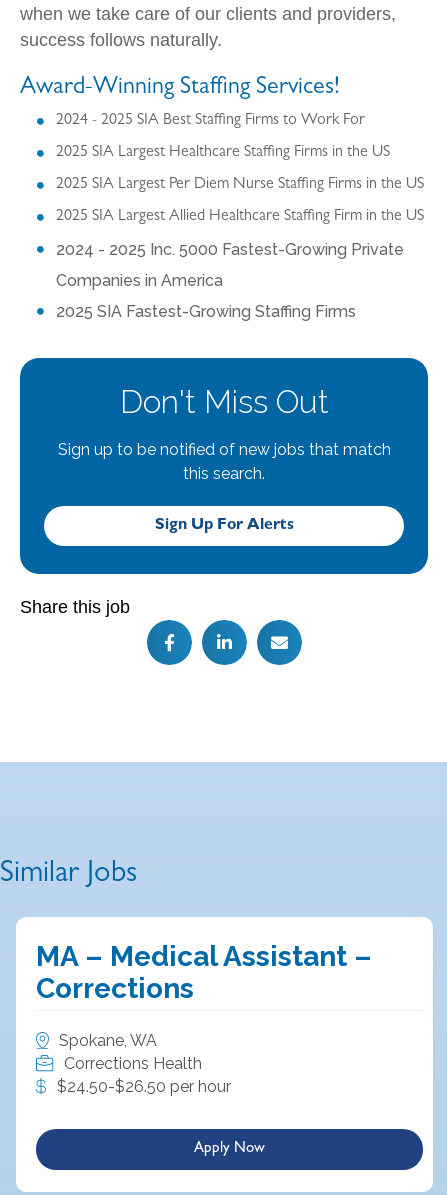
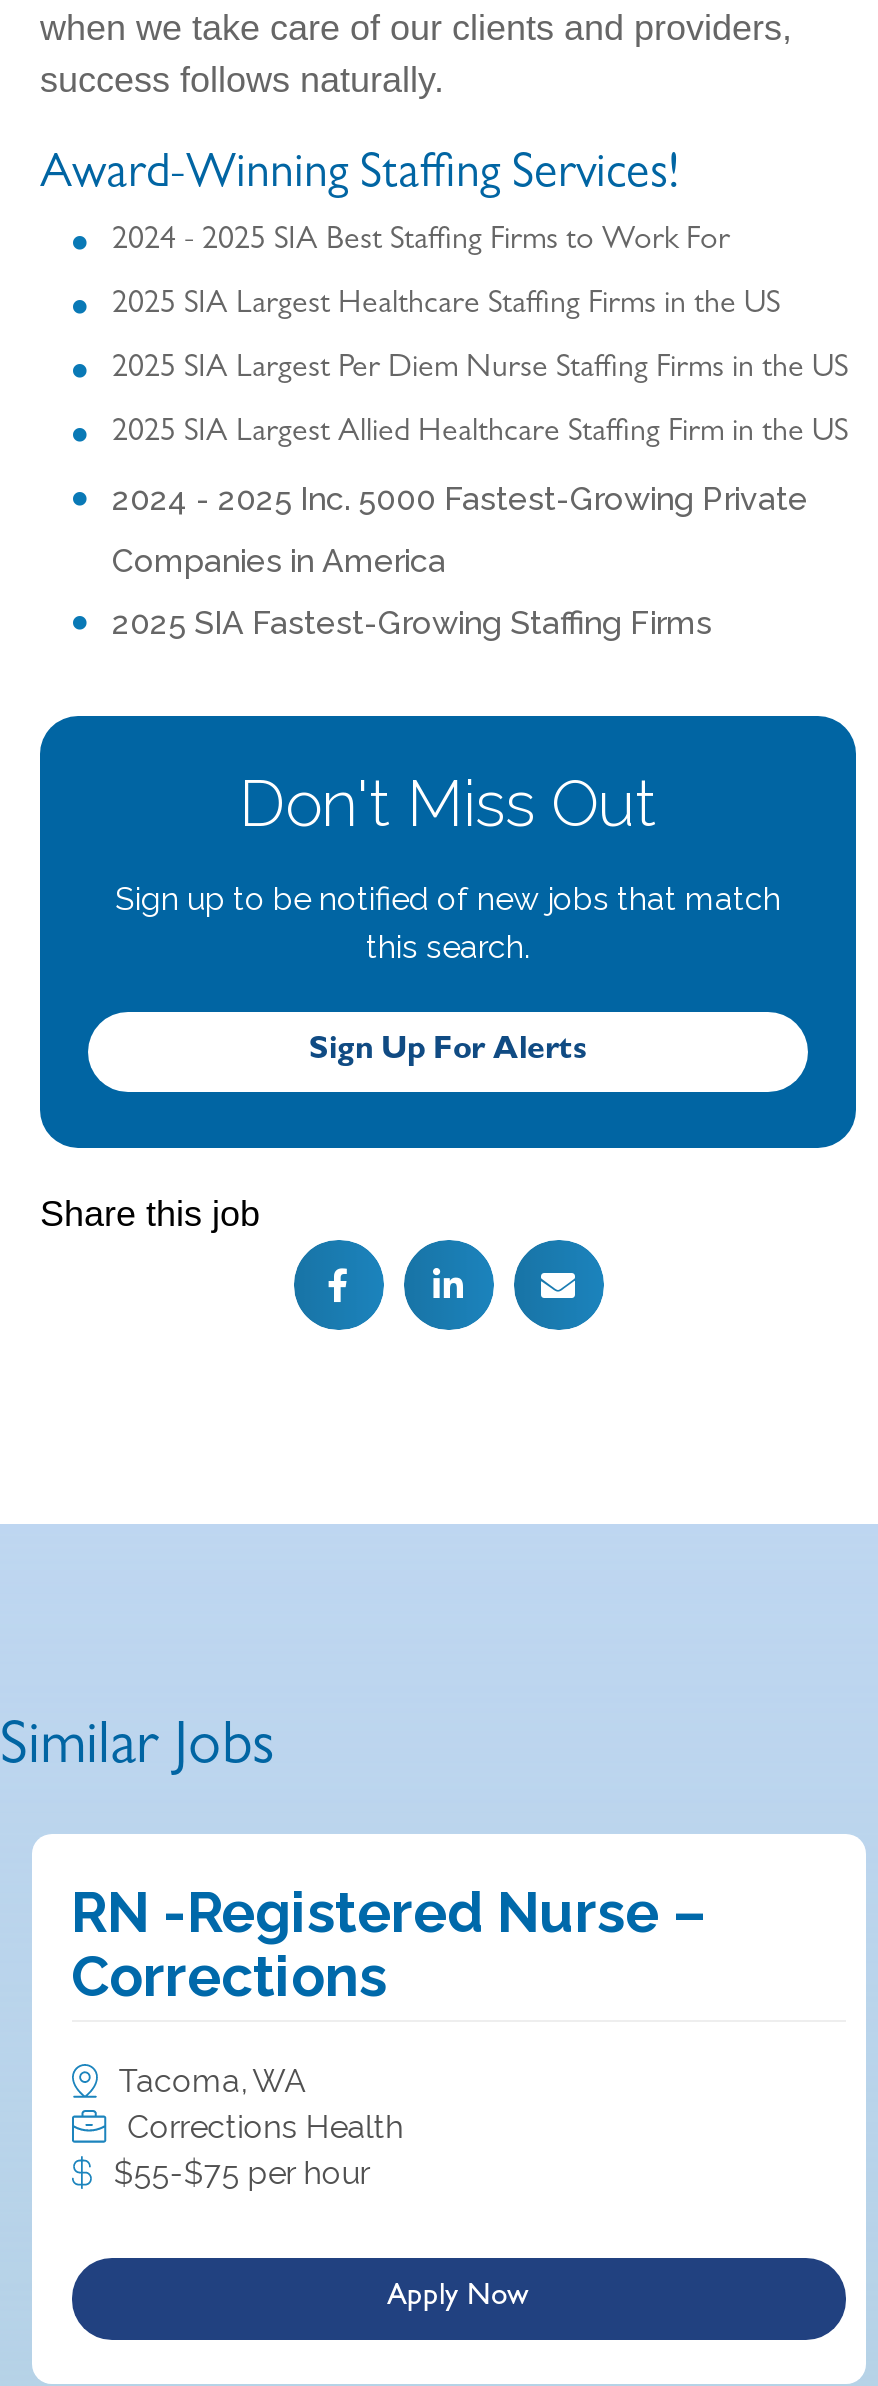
[35,940,371,973] MA – Medical Assistant – -> [71,1881,709,1947] RN -Registered Nurse –
[59,1031,157,1050] Spokane, WA -> [118,2063,306,2101] Tacoma, WA
[57,1077,231,1096] $24.50-$26.50 per hour -> [114,2155,370,2193] $55-$75 per hour

